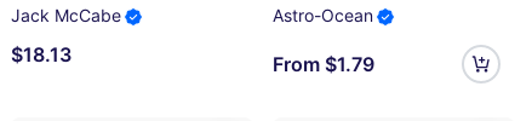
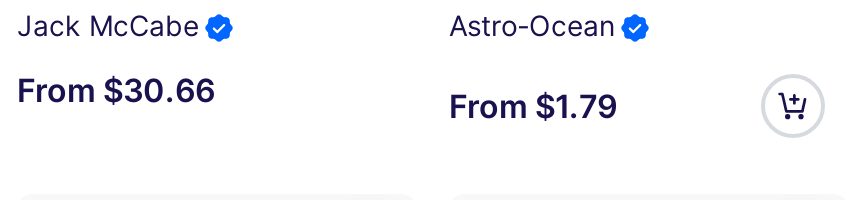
[11,42,71,67] $18.13 -> [17,70,215,110] From $30.66

